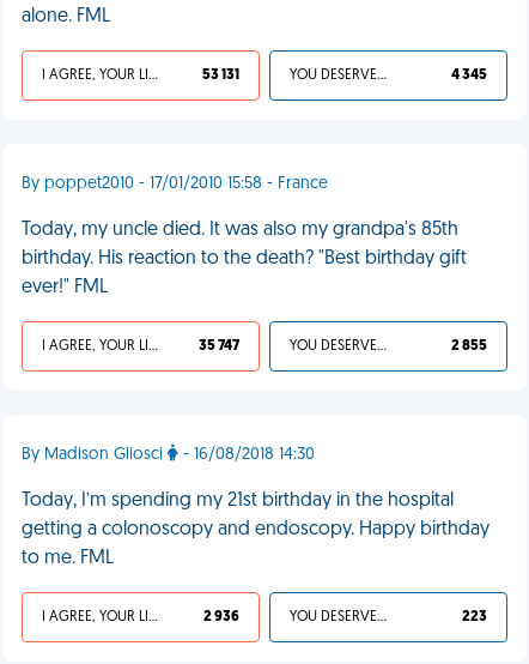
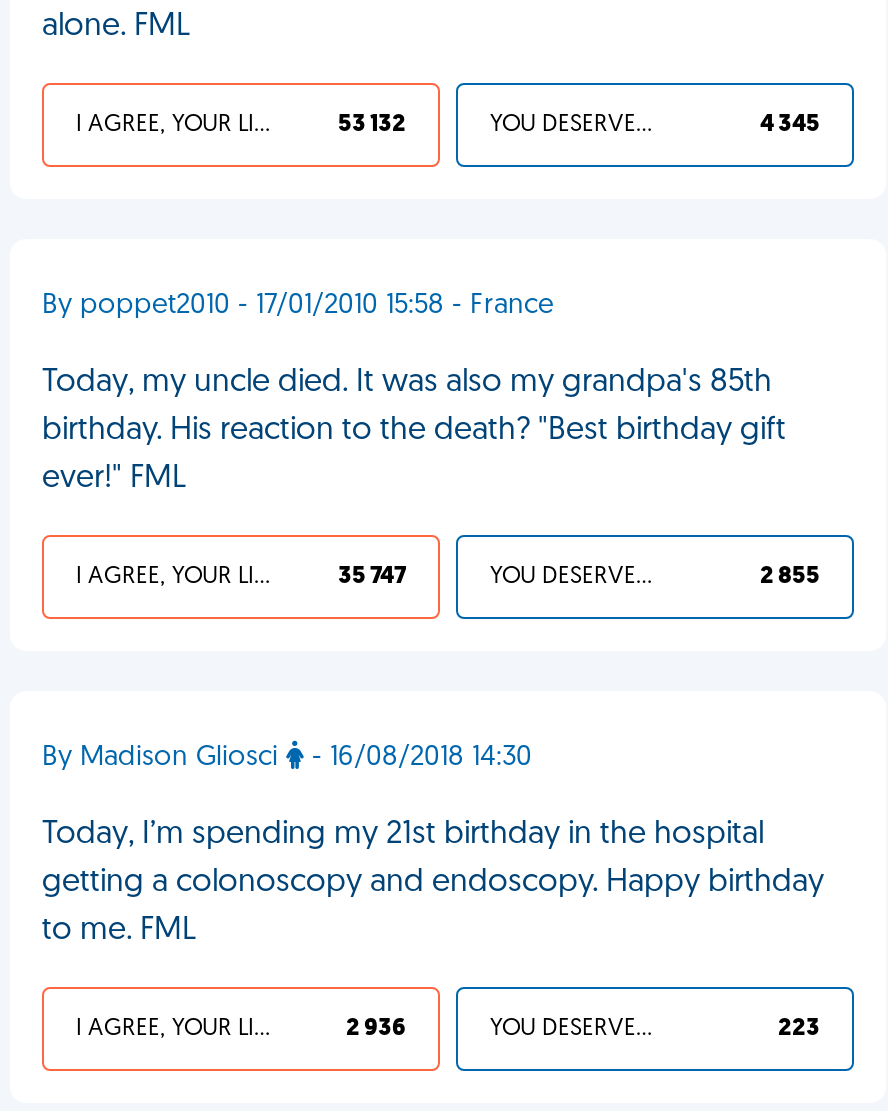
[202,68,239,83] 53 131 -> [338,113,406,137] 53 132

